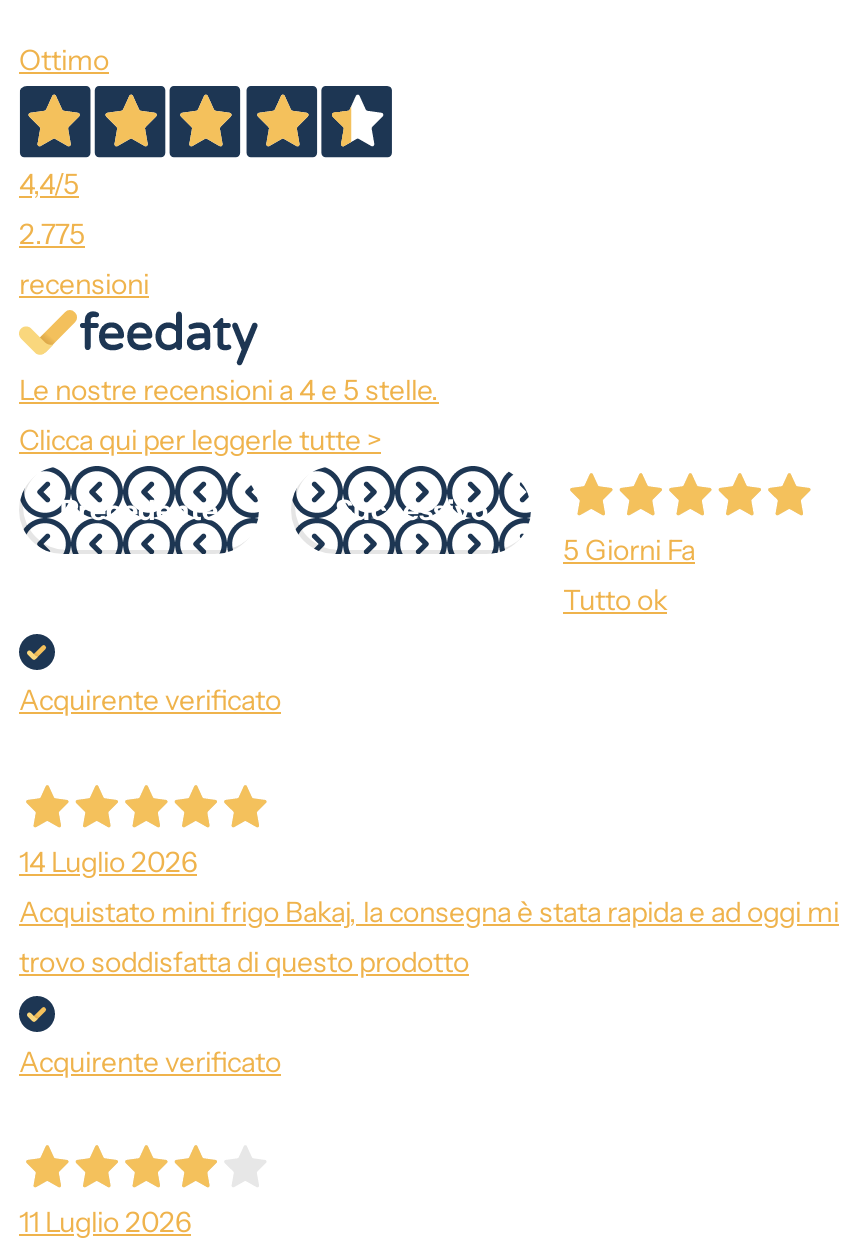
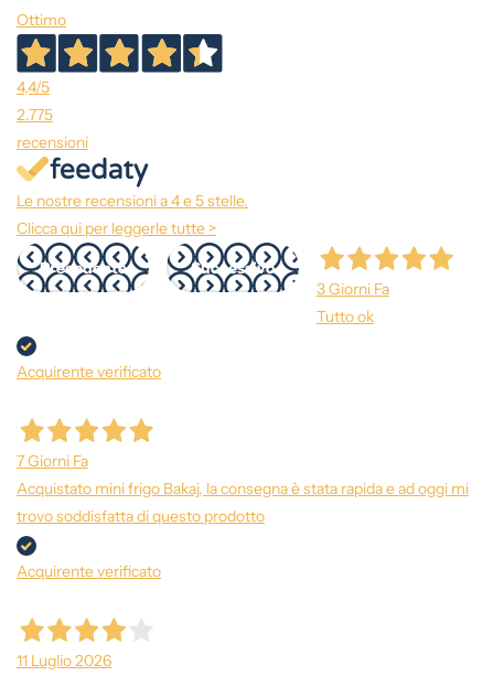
[563,531,695,567] 5 Giorni Fa -> [316,279,389,299] 3 Giorni Fa
[19,843,197,879] 14 Luglio 2026 -> [17,451,88,471] 7 Giorni Fa

